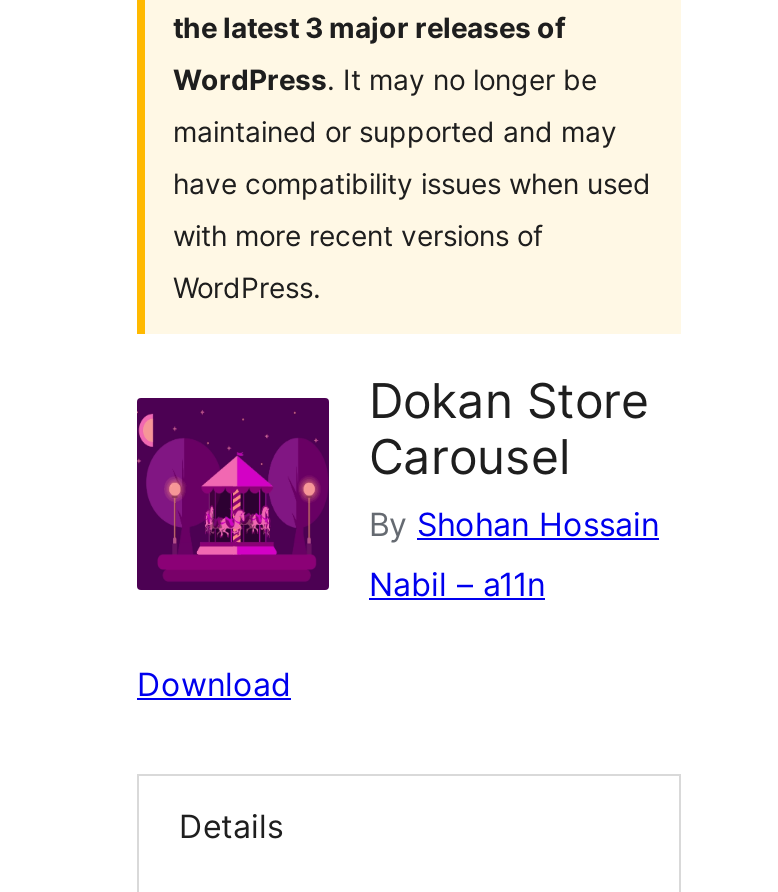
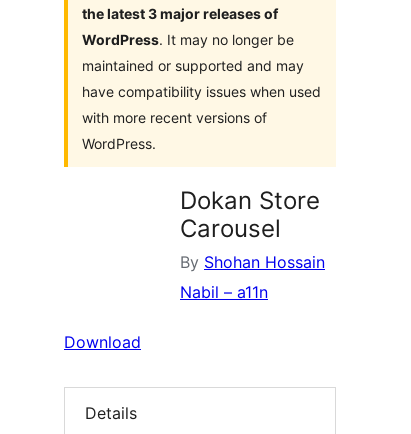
[135,396,331,592] [image] -> none

